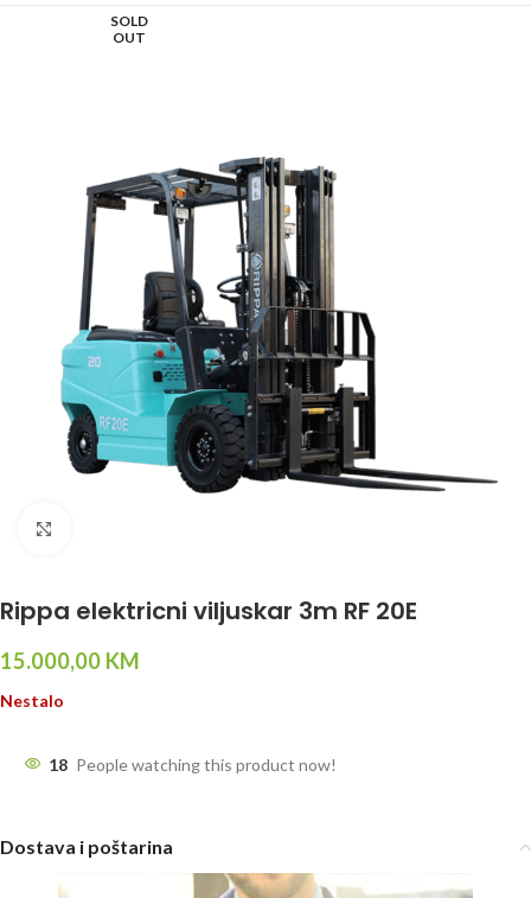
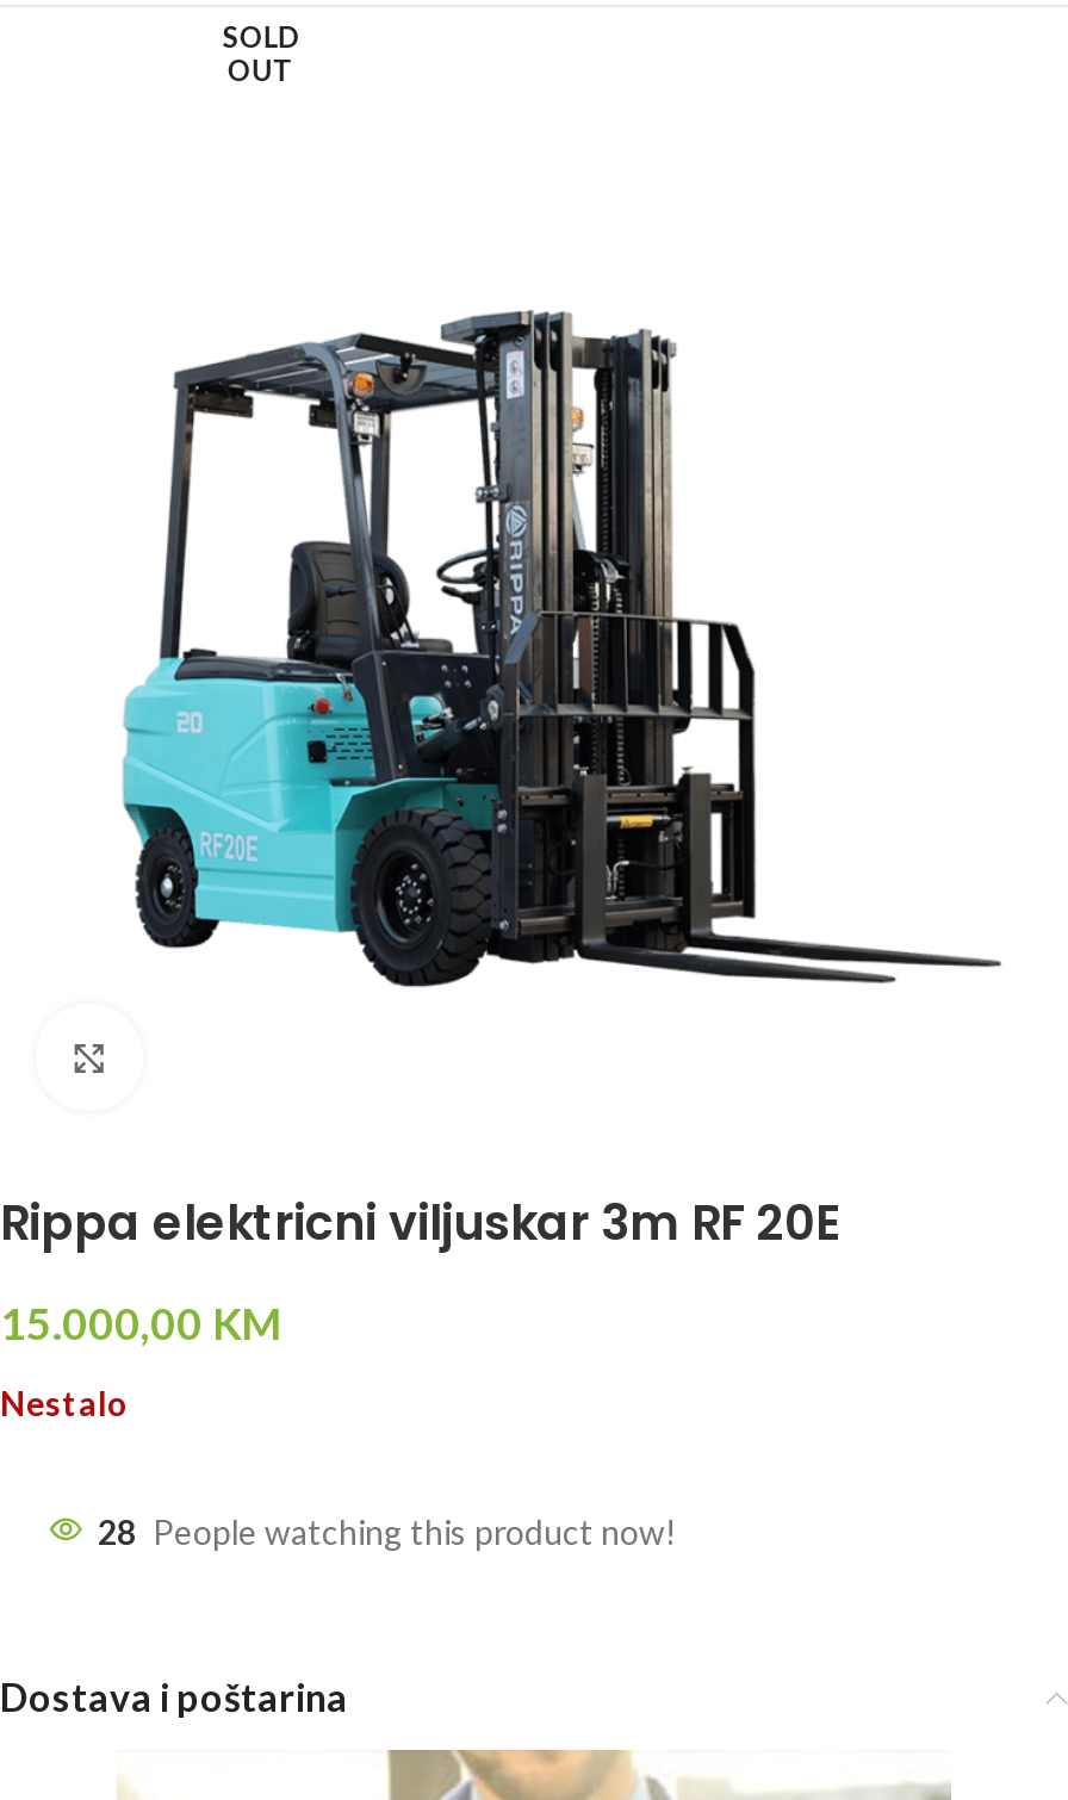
[49,754,337,775] 18 People watching this product now! -> [98,1512,677,1552] 28 People watching this product now!

